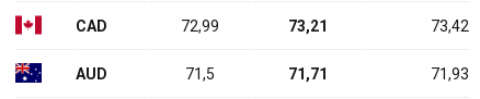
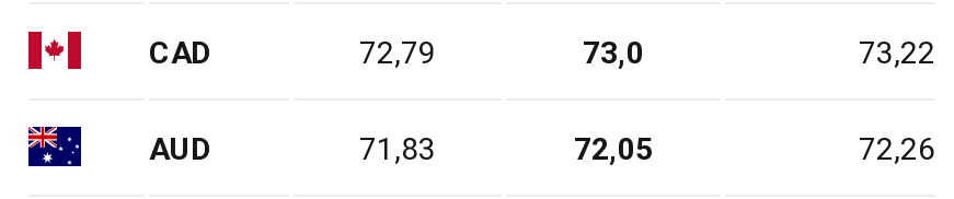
[181,18,219,35] 72,99 -> [359,35,436,70] 72,79
[288,18,328,35] 73,21 -> [583,35,644,70] 73,0
[431,18,469,35] 73,42 -> [859,35,935,70] 73,22
[185,65,215,83] 71,5 -> [359,132,436,167] 71,83
[288,65,328,83] 71,71 -> [574,132,653,167] 72,05
[431,65,469,83] 71,93 -> [859,132,935,167] 72,26

